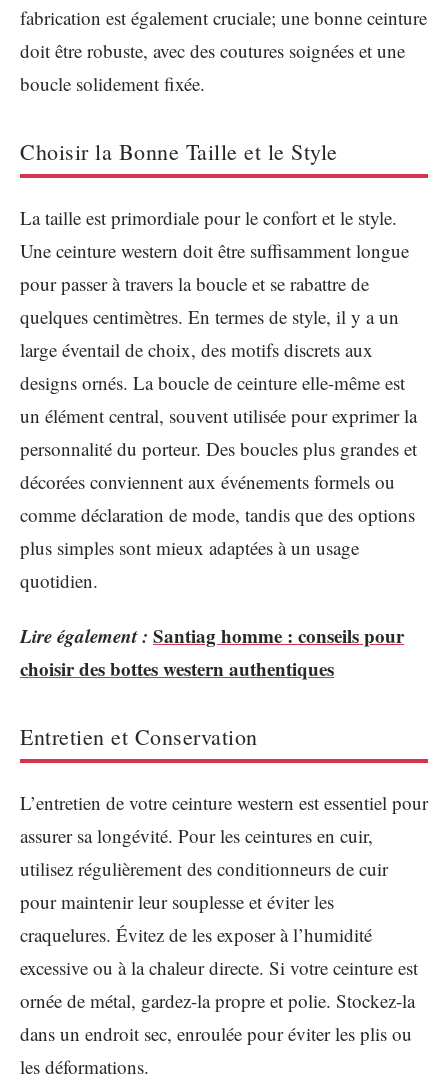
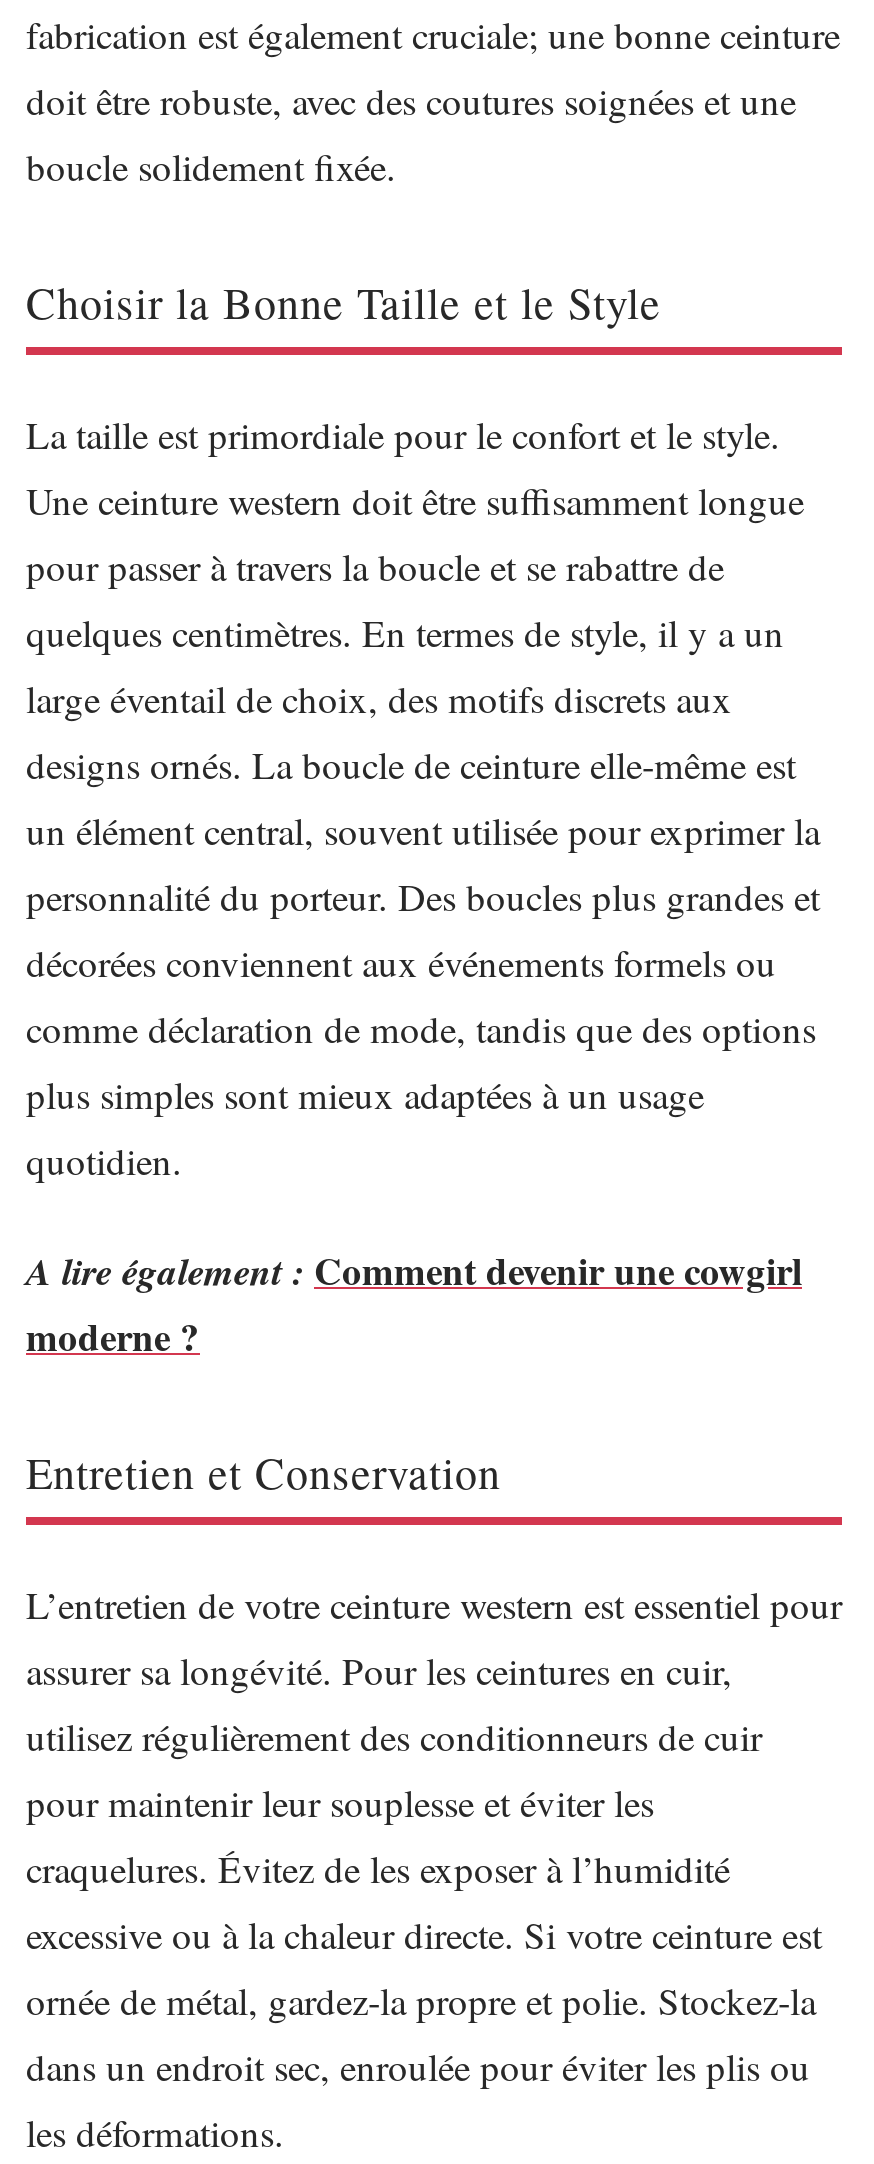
[20,622,404,682] Lire également : Santiag homme : conseils pour | choisir des bottes western authentiques -> [26,1243,802,1363] A lire également : Comment devenir une cowgirl | moderne ?

